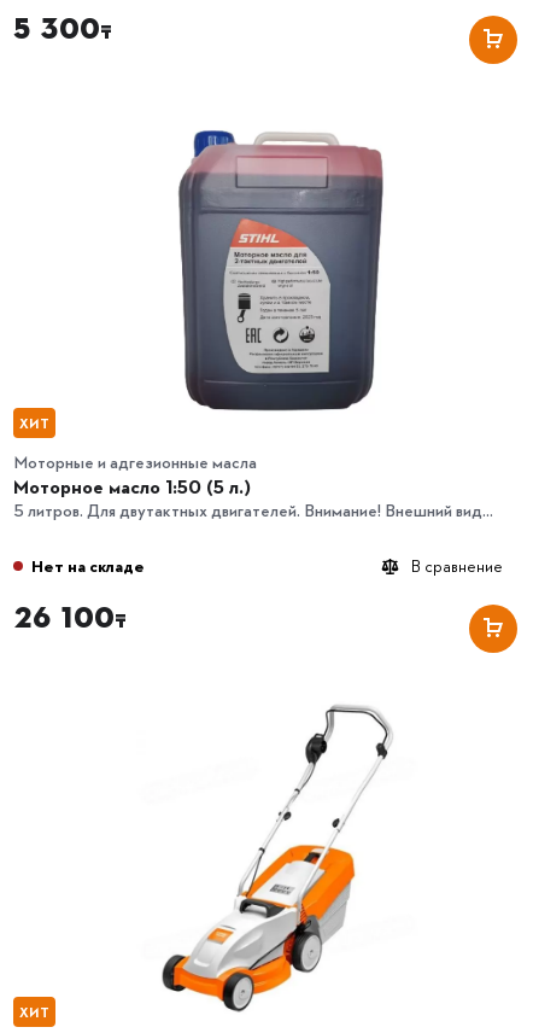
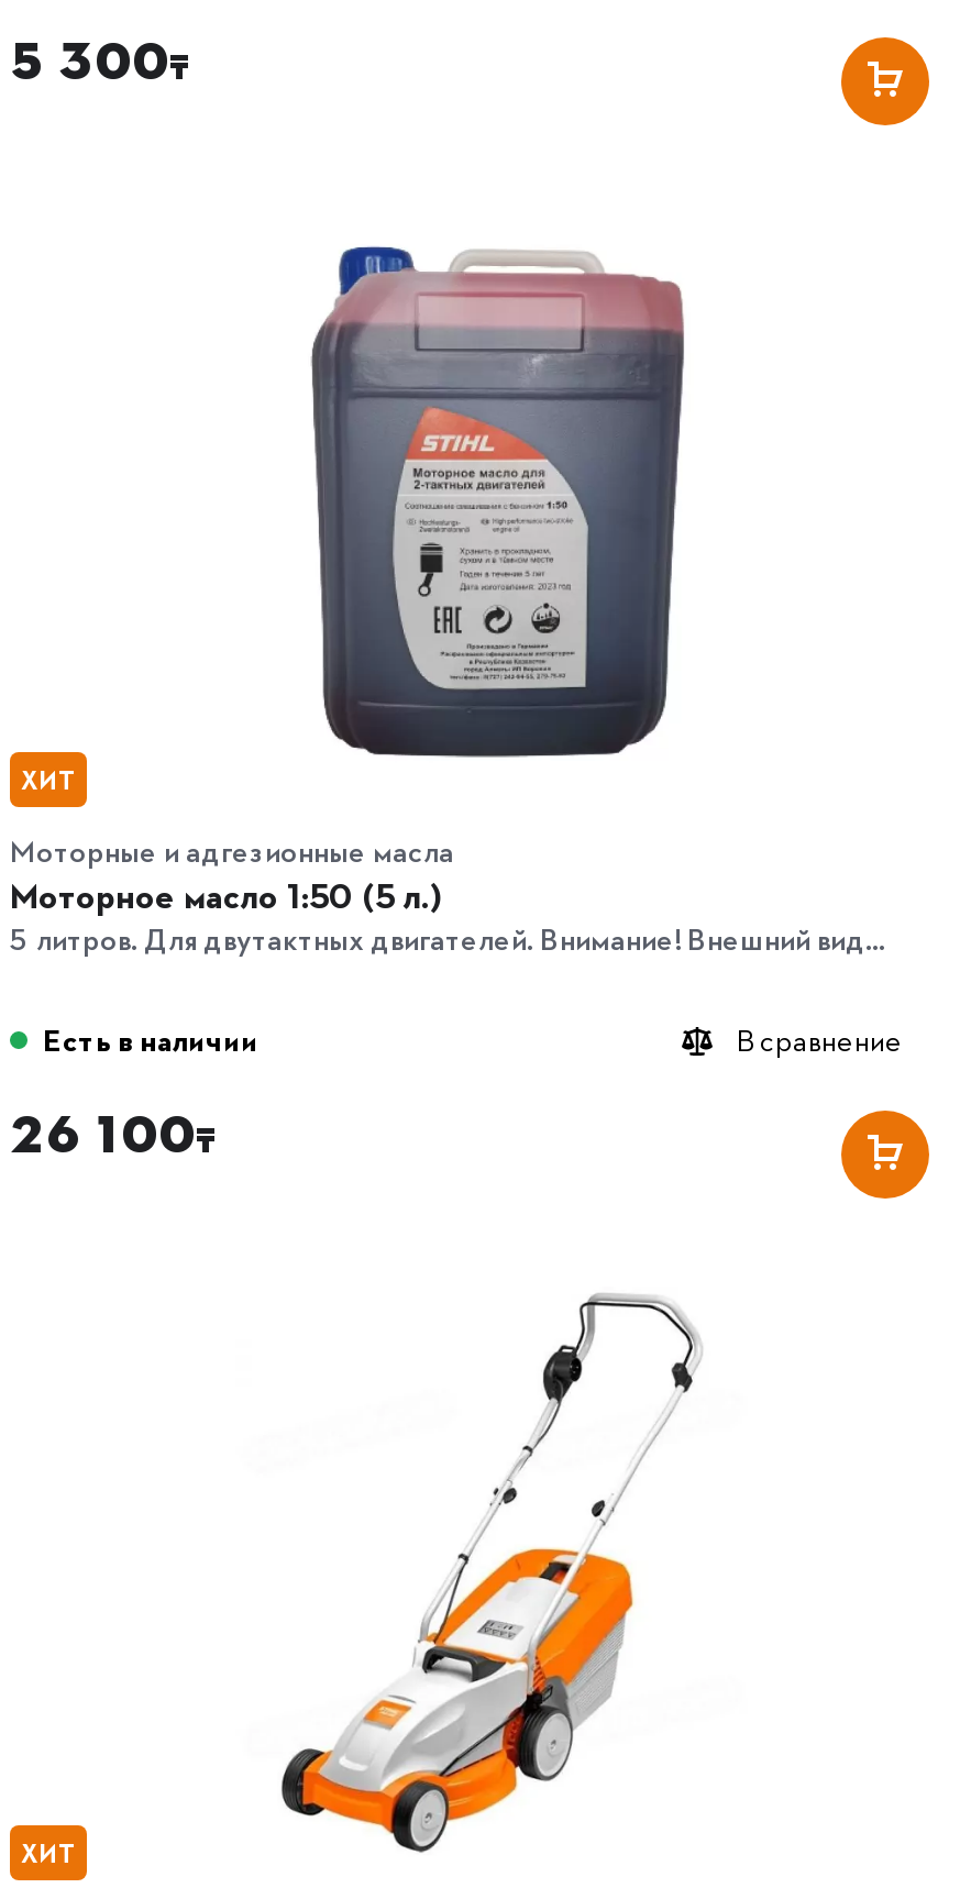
[31,554,145,577] Нет на складе -> [43,1019,258,1061] Есть в наличии

